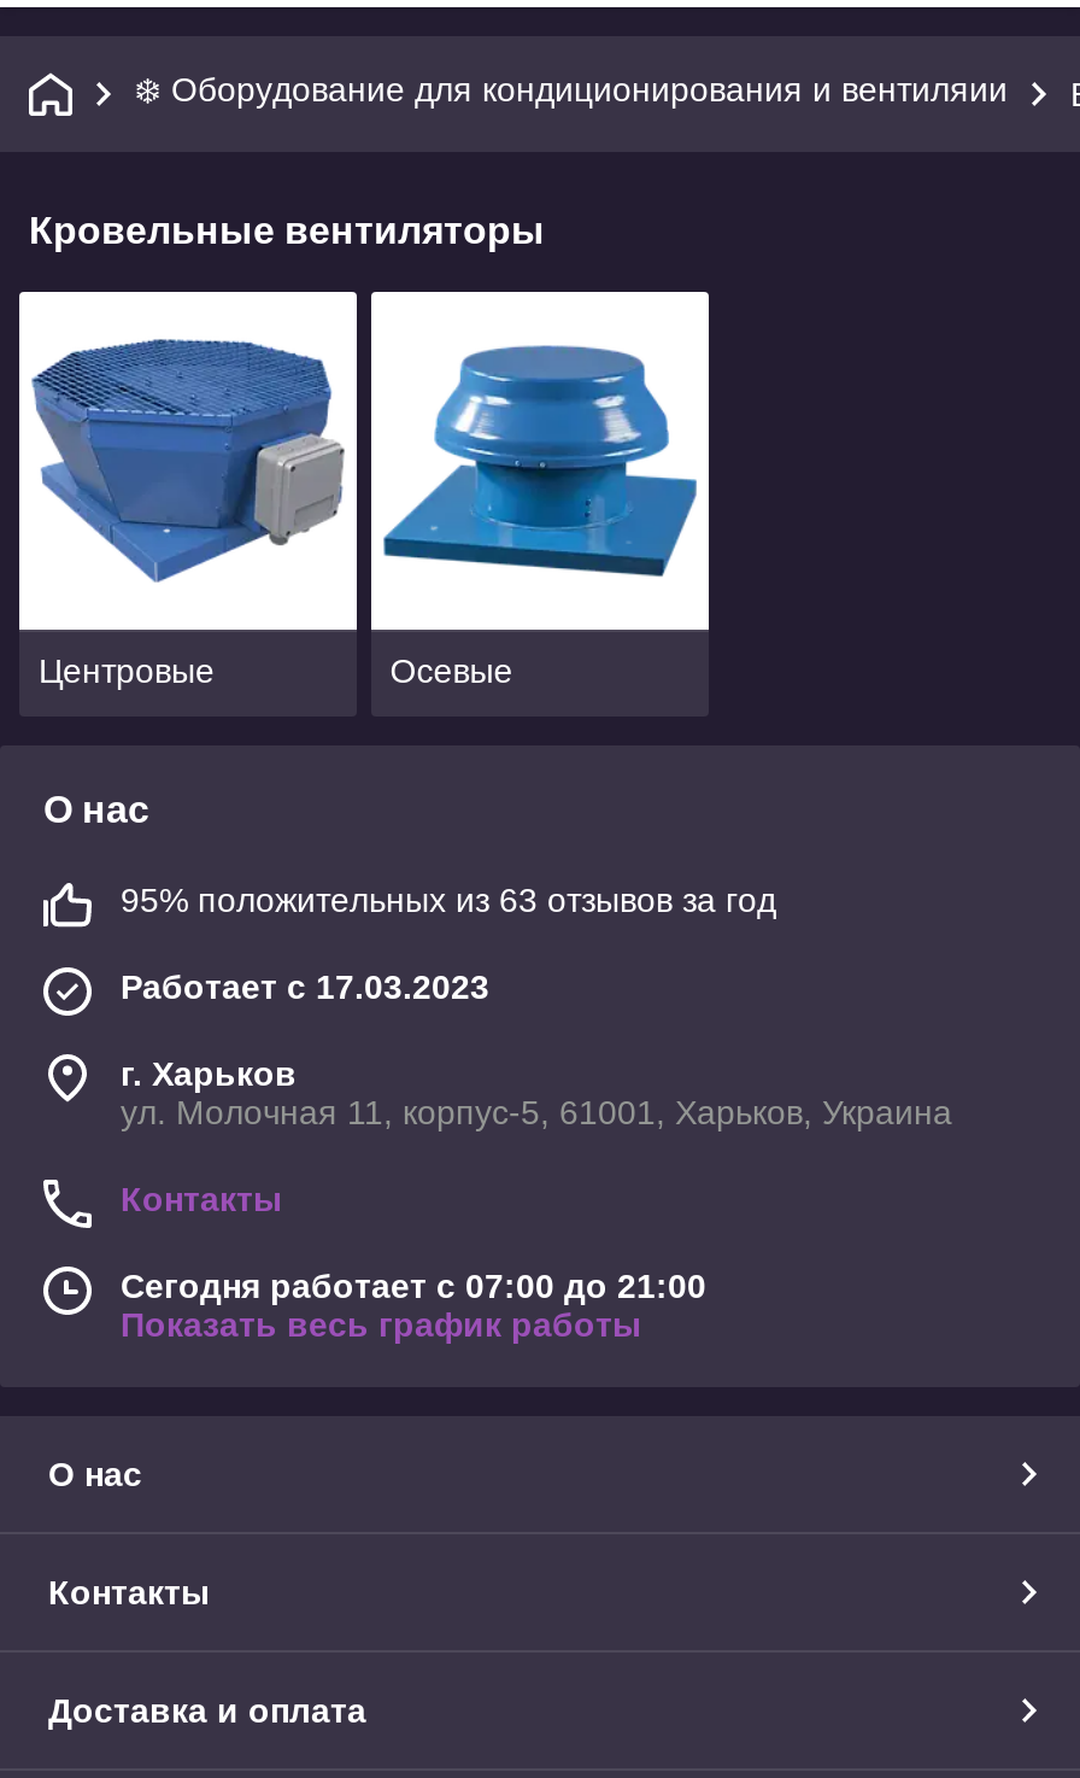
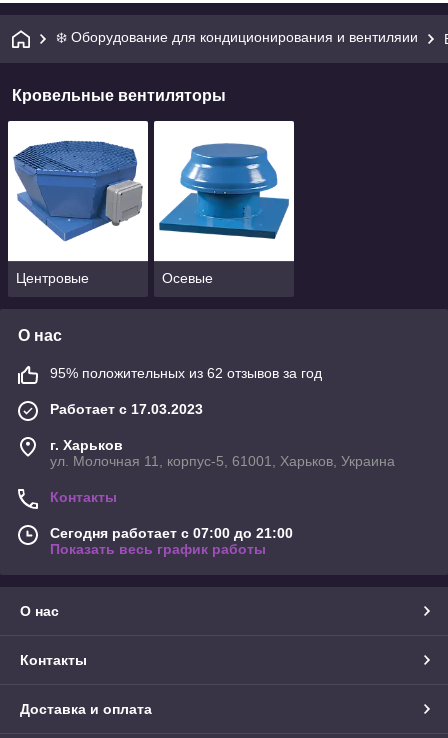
[121,881,776,919] 95% положительных из 63 отзывов за год -> [50,365,322,381] 95% положительных из 62 отзывов за год

